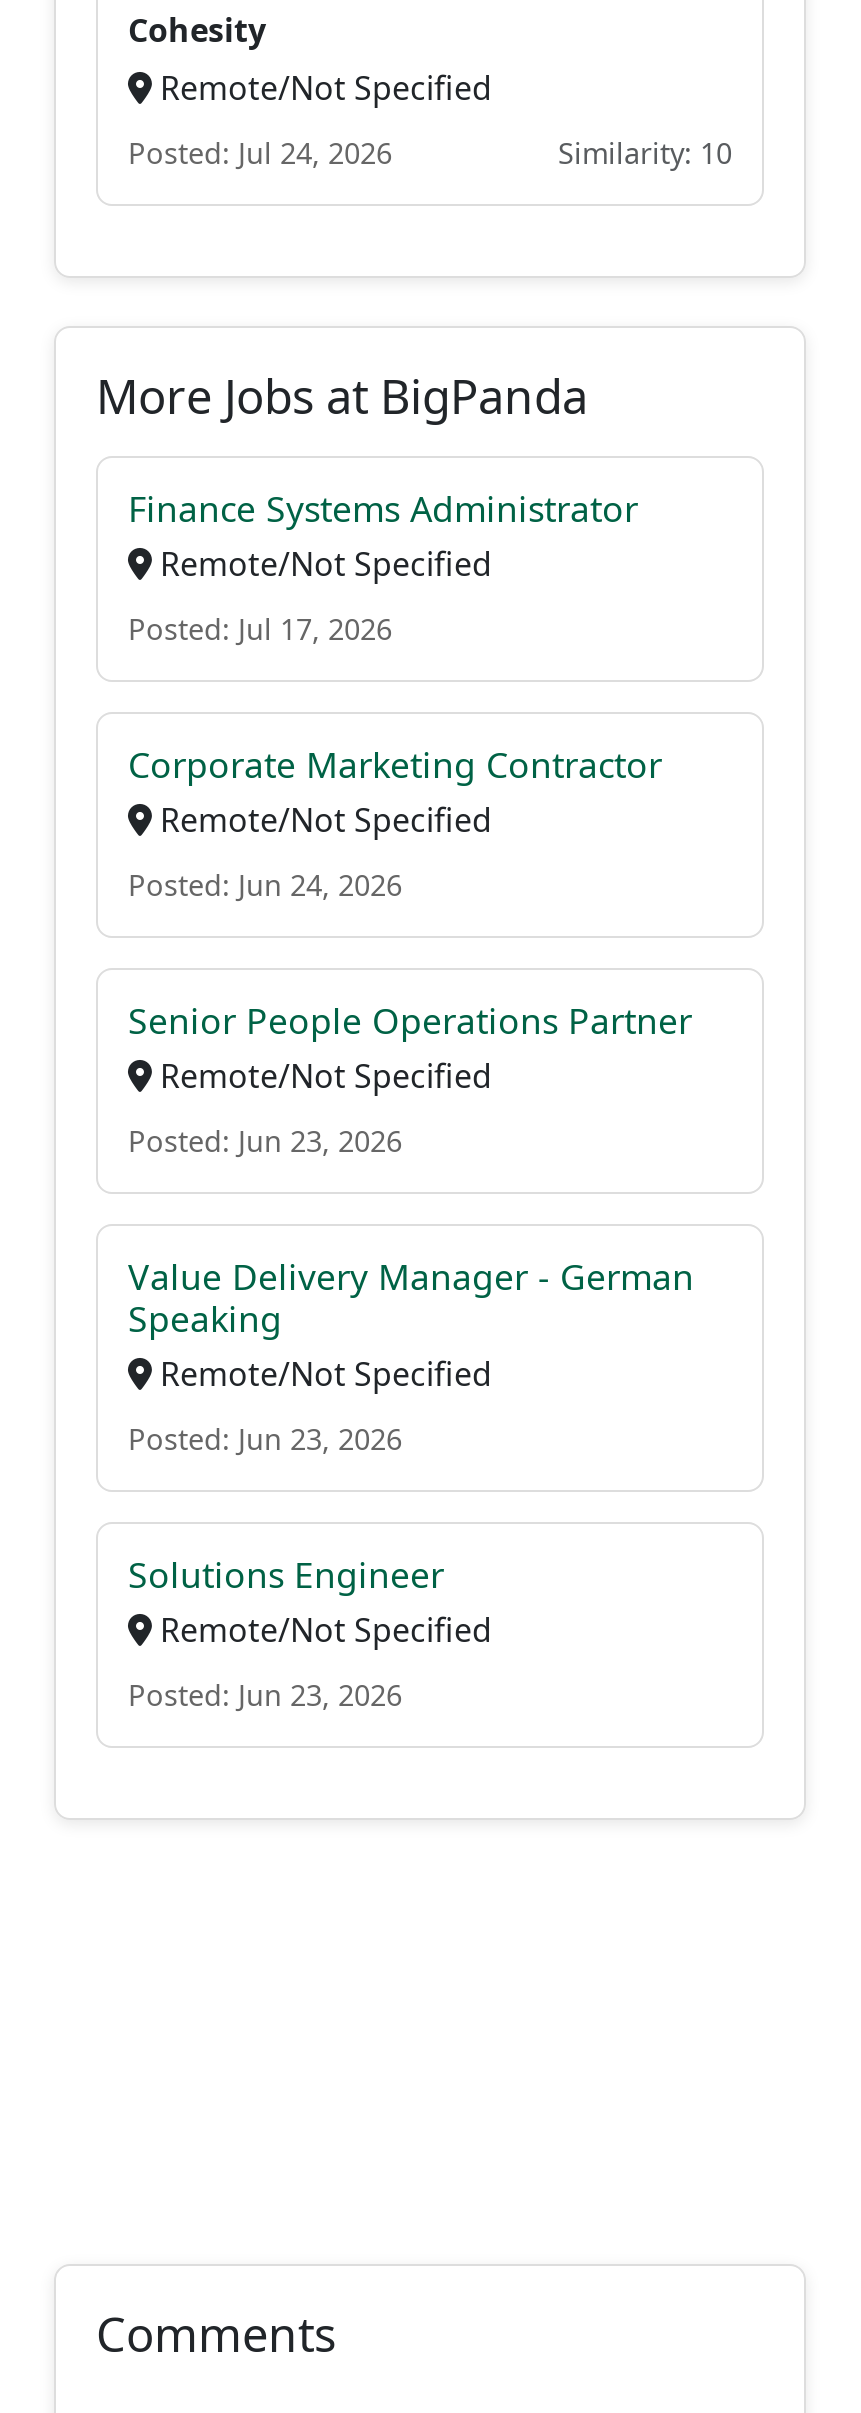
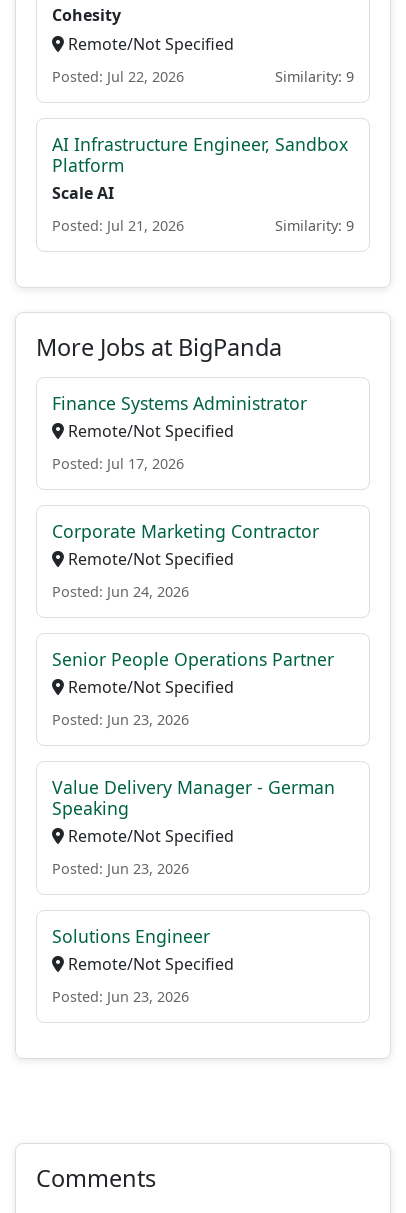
[128,134,732,172] Posted: Jul 24, 2026 | Similarity: 10 -> [52,67,354,235] Posted: Jul 22, 2026 | Similarity: 9 | AI Infrastructure Engineer, Sandbox | Platform | Scale AI | Posted: Jul 21, 2026 | Similarity: 9
moved [96,364,694,1714] -> [36,331,335,1006]: More Jobs at BigPanda | Finance Systems Administrator | Remote/Not Specified | ... | Remote/Not Specified | Posted: Jun 23, 2026

